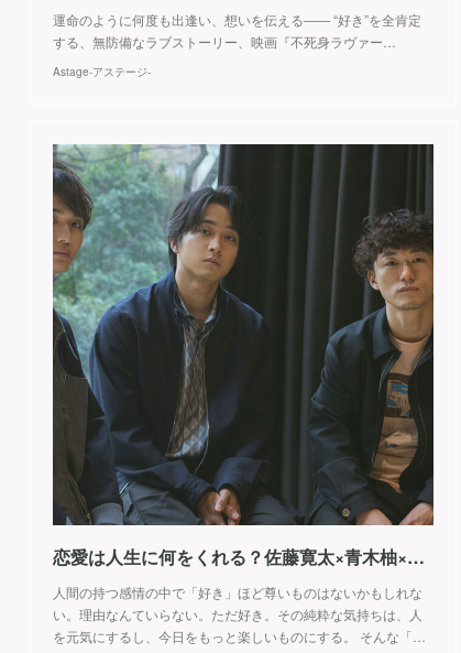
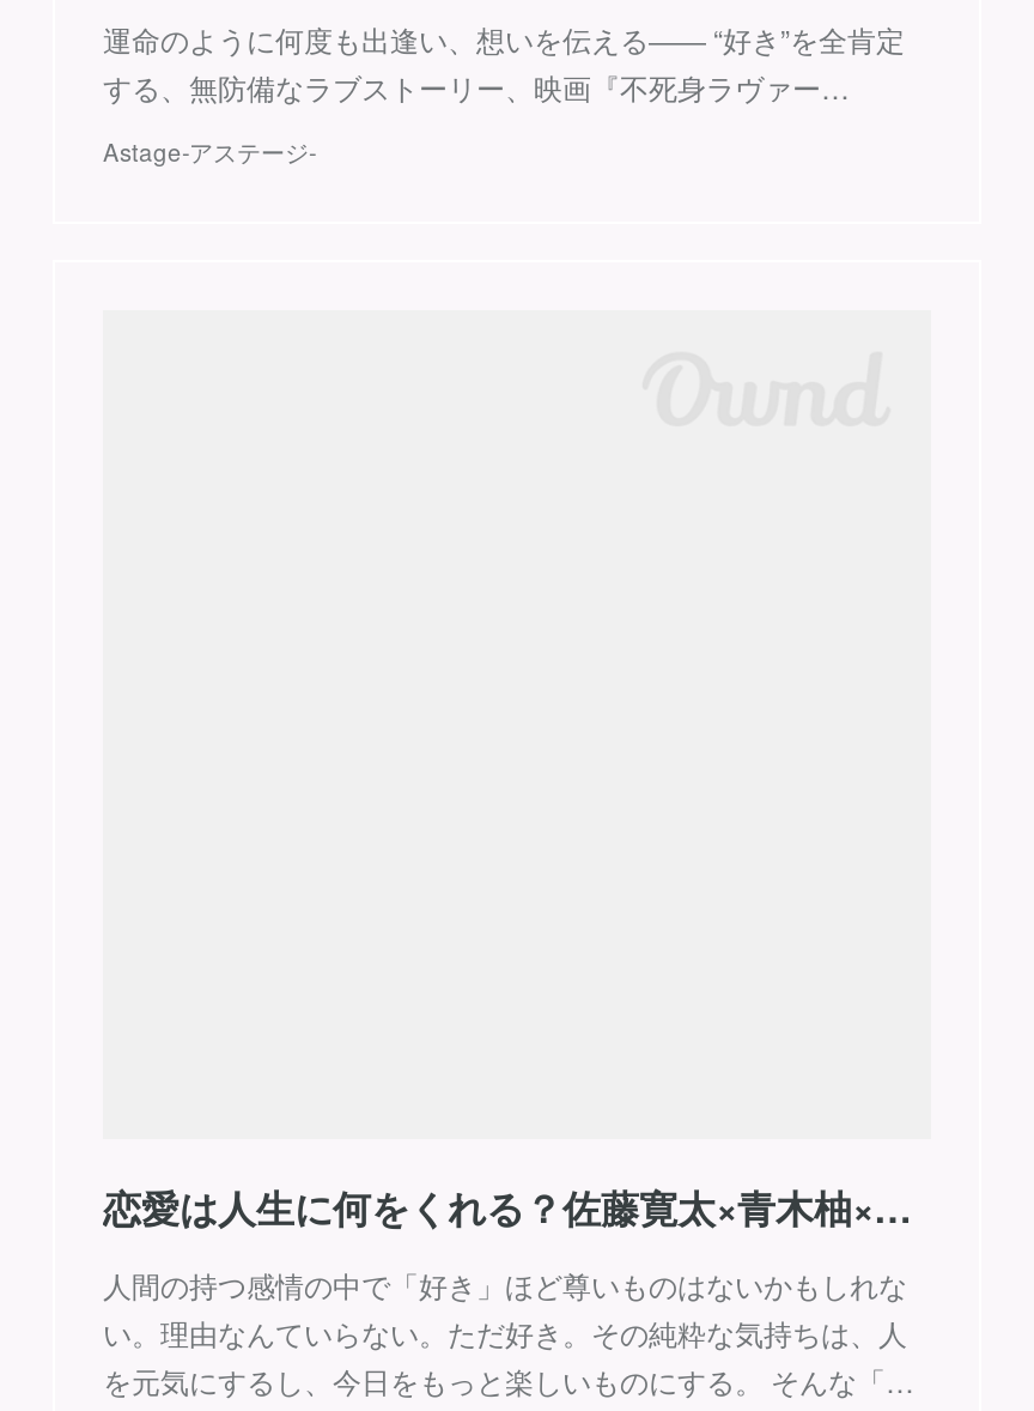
[52,143,435,526] [image] -> none

